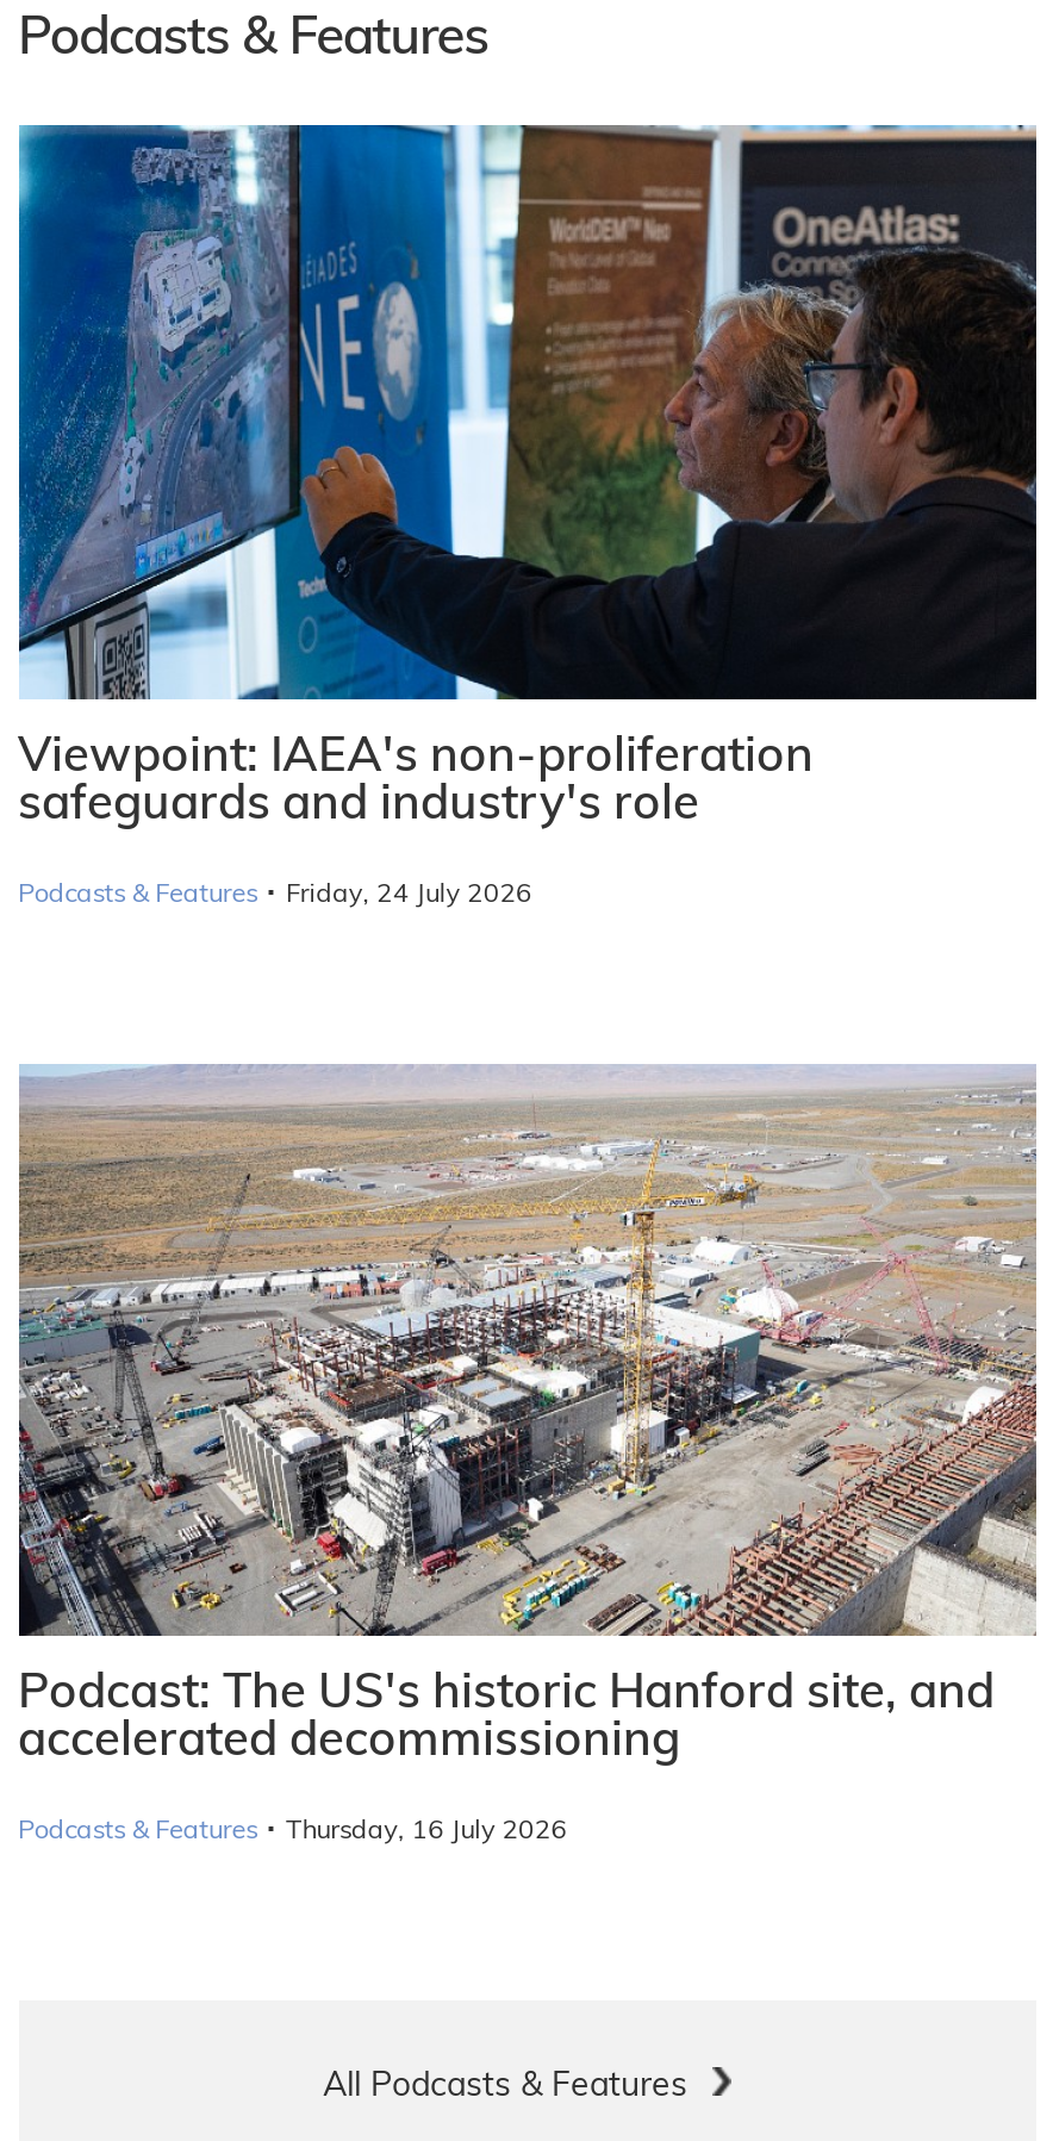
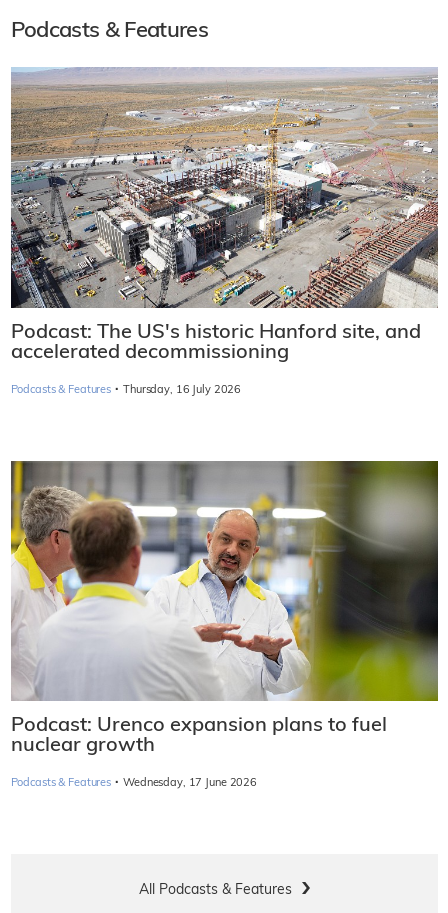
[17,123,1039,911] [image] | Viewpoint: IAEA's non-proliferation | safeguards and industry's role | Podcasts & Features · Friday, 24 July 2026 -> none
moved [14,1062,1041,1848] -> [9,67,440,397]: [image] | Podcast: The US's historic Hanford site, and | accelerated decommissioning | Podcasts & Features · Thursday, 16 July 2026
none -> [10,460,439,790] [image] | Podcast: Urenco expansion plans to fuel | nuclear growth | Podcasts & Features · Wednesday, 17 June 2026

